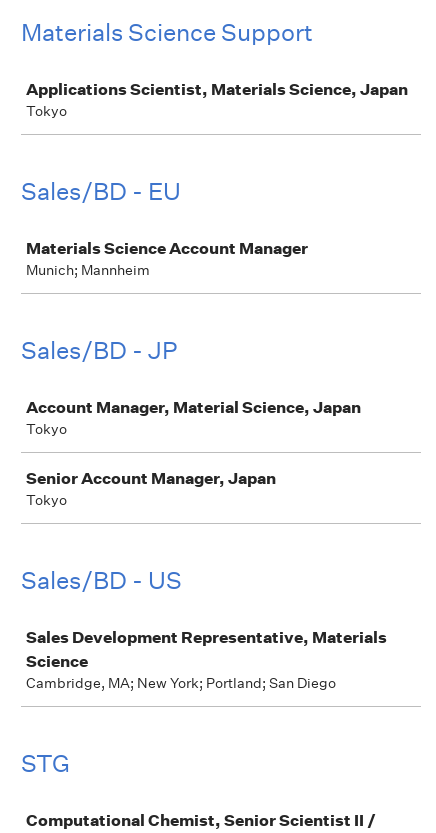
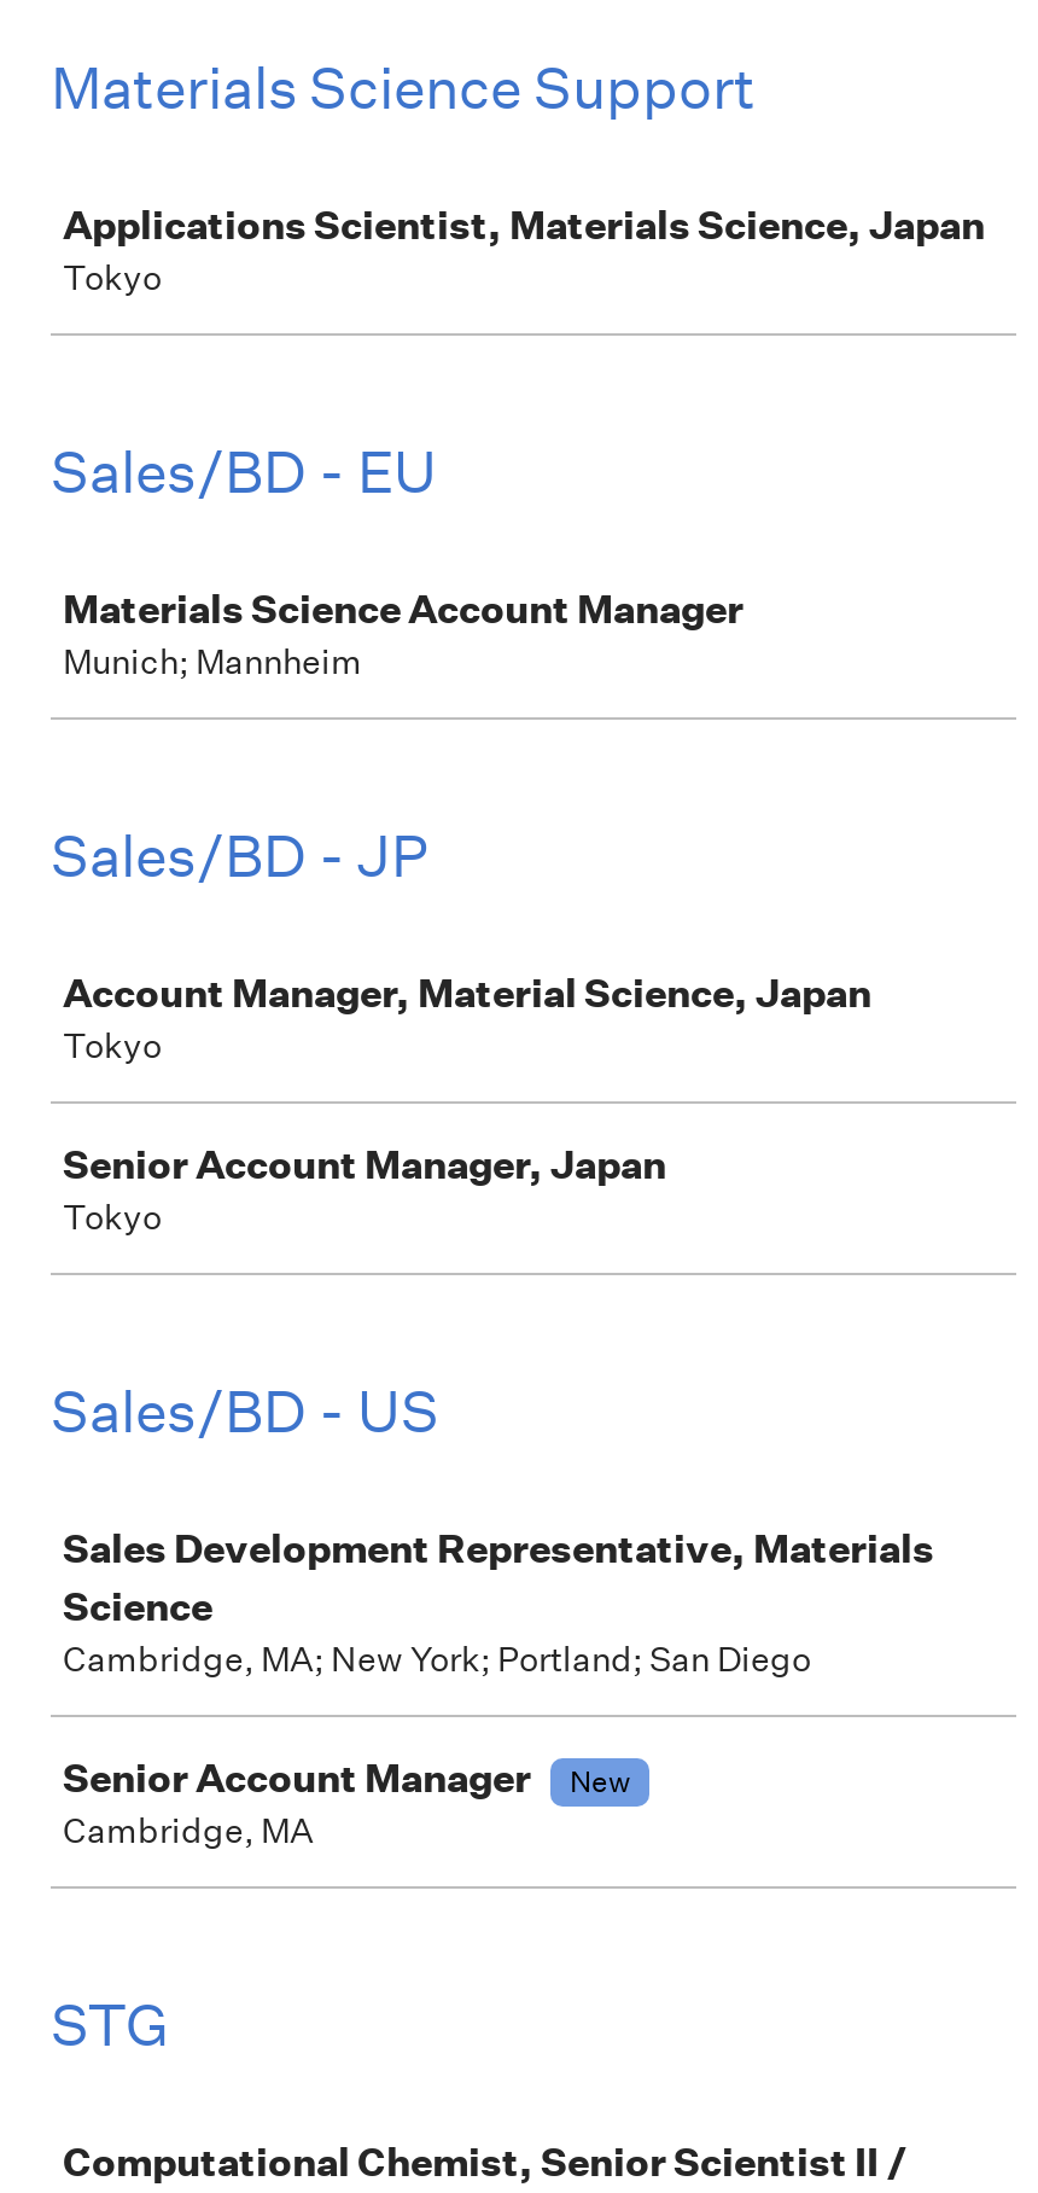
none -> [63,1753,630,1852] Senior Account Manager | New | Cambridge, MA

